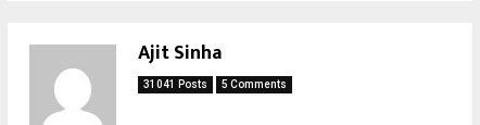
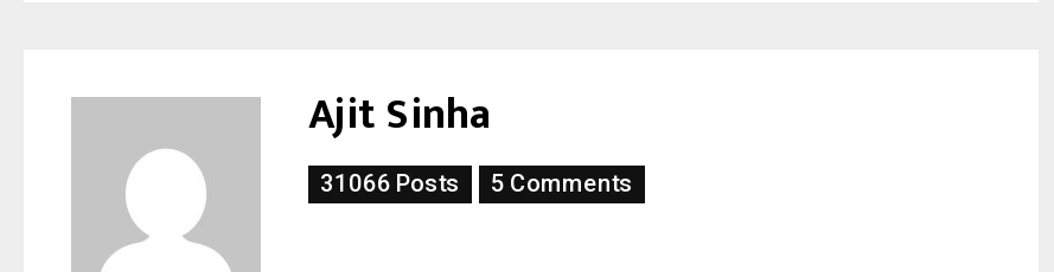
[143,78,287,90] 31041 Posts 5 Comments -> [320,170,633,196] 31066 Posts 5 Comments

